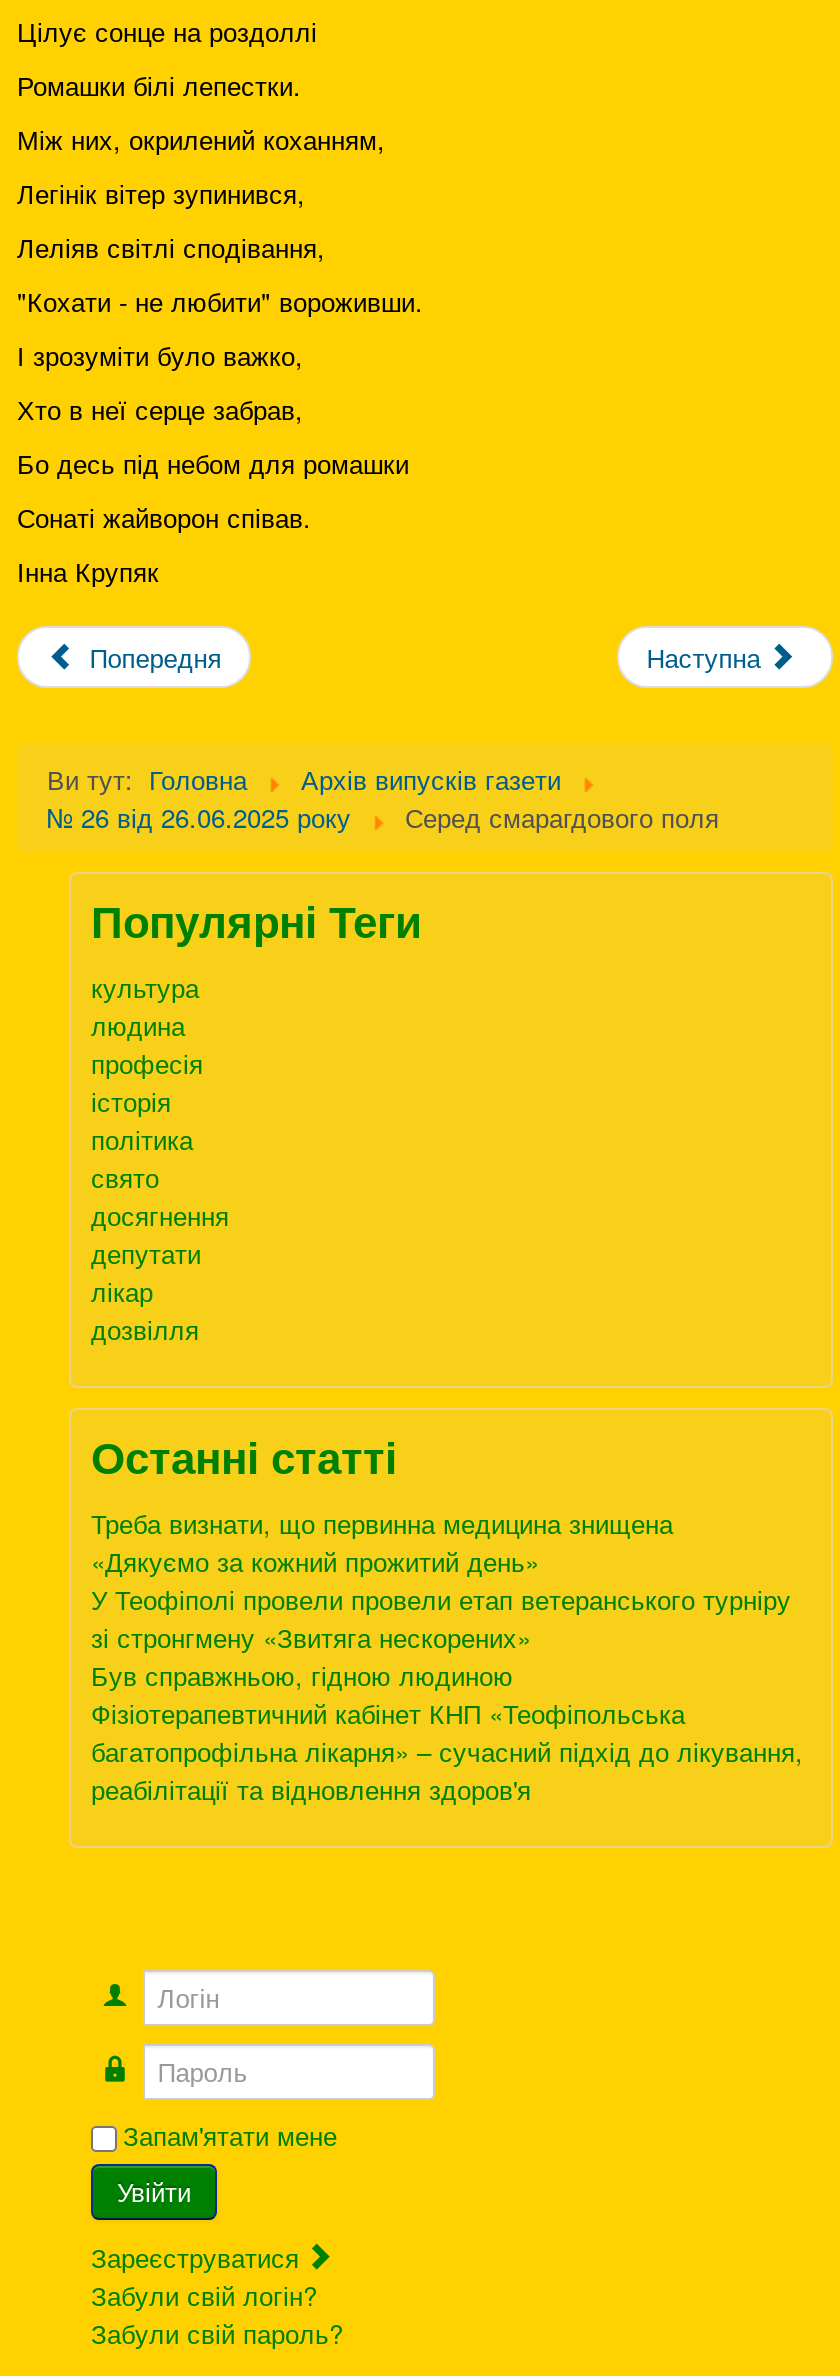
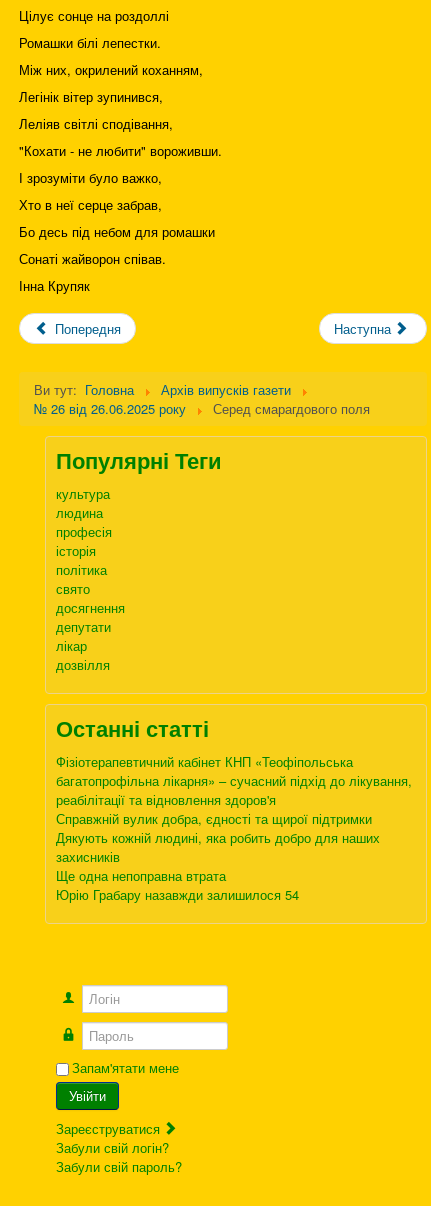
[91,1504,791,1694] Треба визнати, що первинна медицина знищена | «Дякуємо за кожний прожитий день» | У Теофіполі провели провели етап ветеранського турніру | зі стронгмену «Звитяга нескорених» | Був справжньою, гідною людиною -> none
moved [91,1694,803,1808] -> [56,752,412,809]: Фізіотерапевтичний кабінет КНП «Теофіпольська | багатопрофільна лікарня» – сучасний підхід до лікування, | реабілітації та відновлення здоров'я
none -> [56,809,380,904] Справжній вулик добра, єдності та щирої підтримки | Дякують кожній людині, яка робить добро для наших | захисників | Ще одна непоправна втрата | Юрію Грабару назавжди залишилося 54

